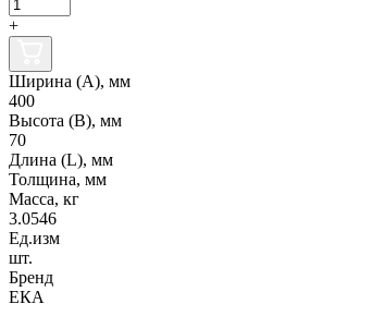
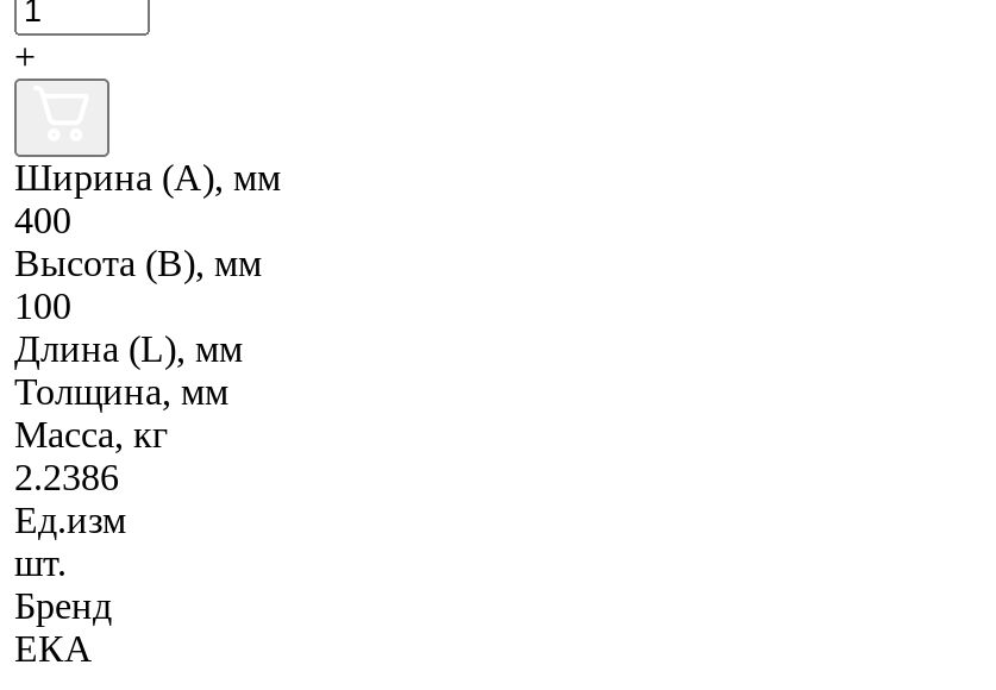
[9,131,26,149] 70 -> [14,285,71,325] 100
[9,209,57,228] 3.0546 -> [14,456,119,497] 2.2386

